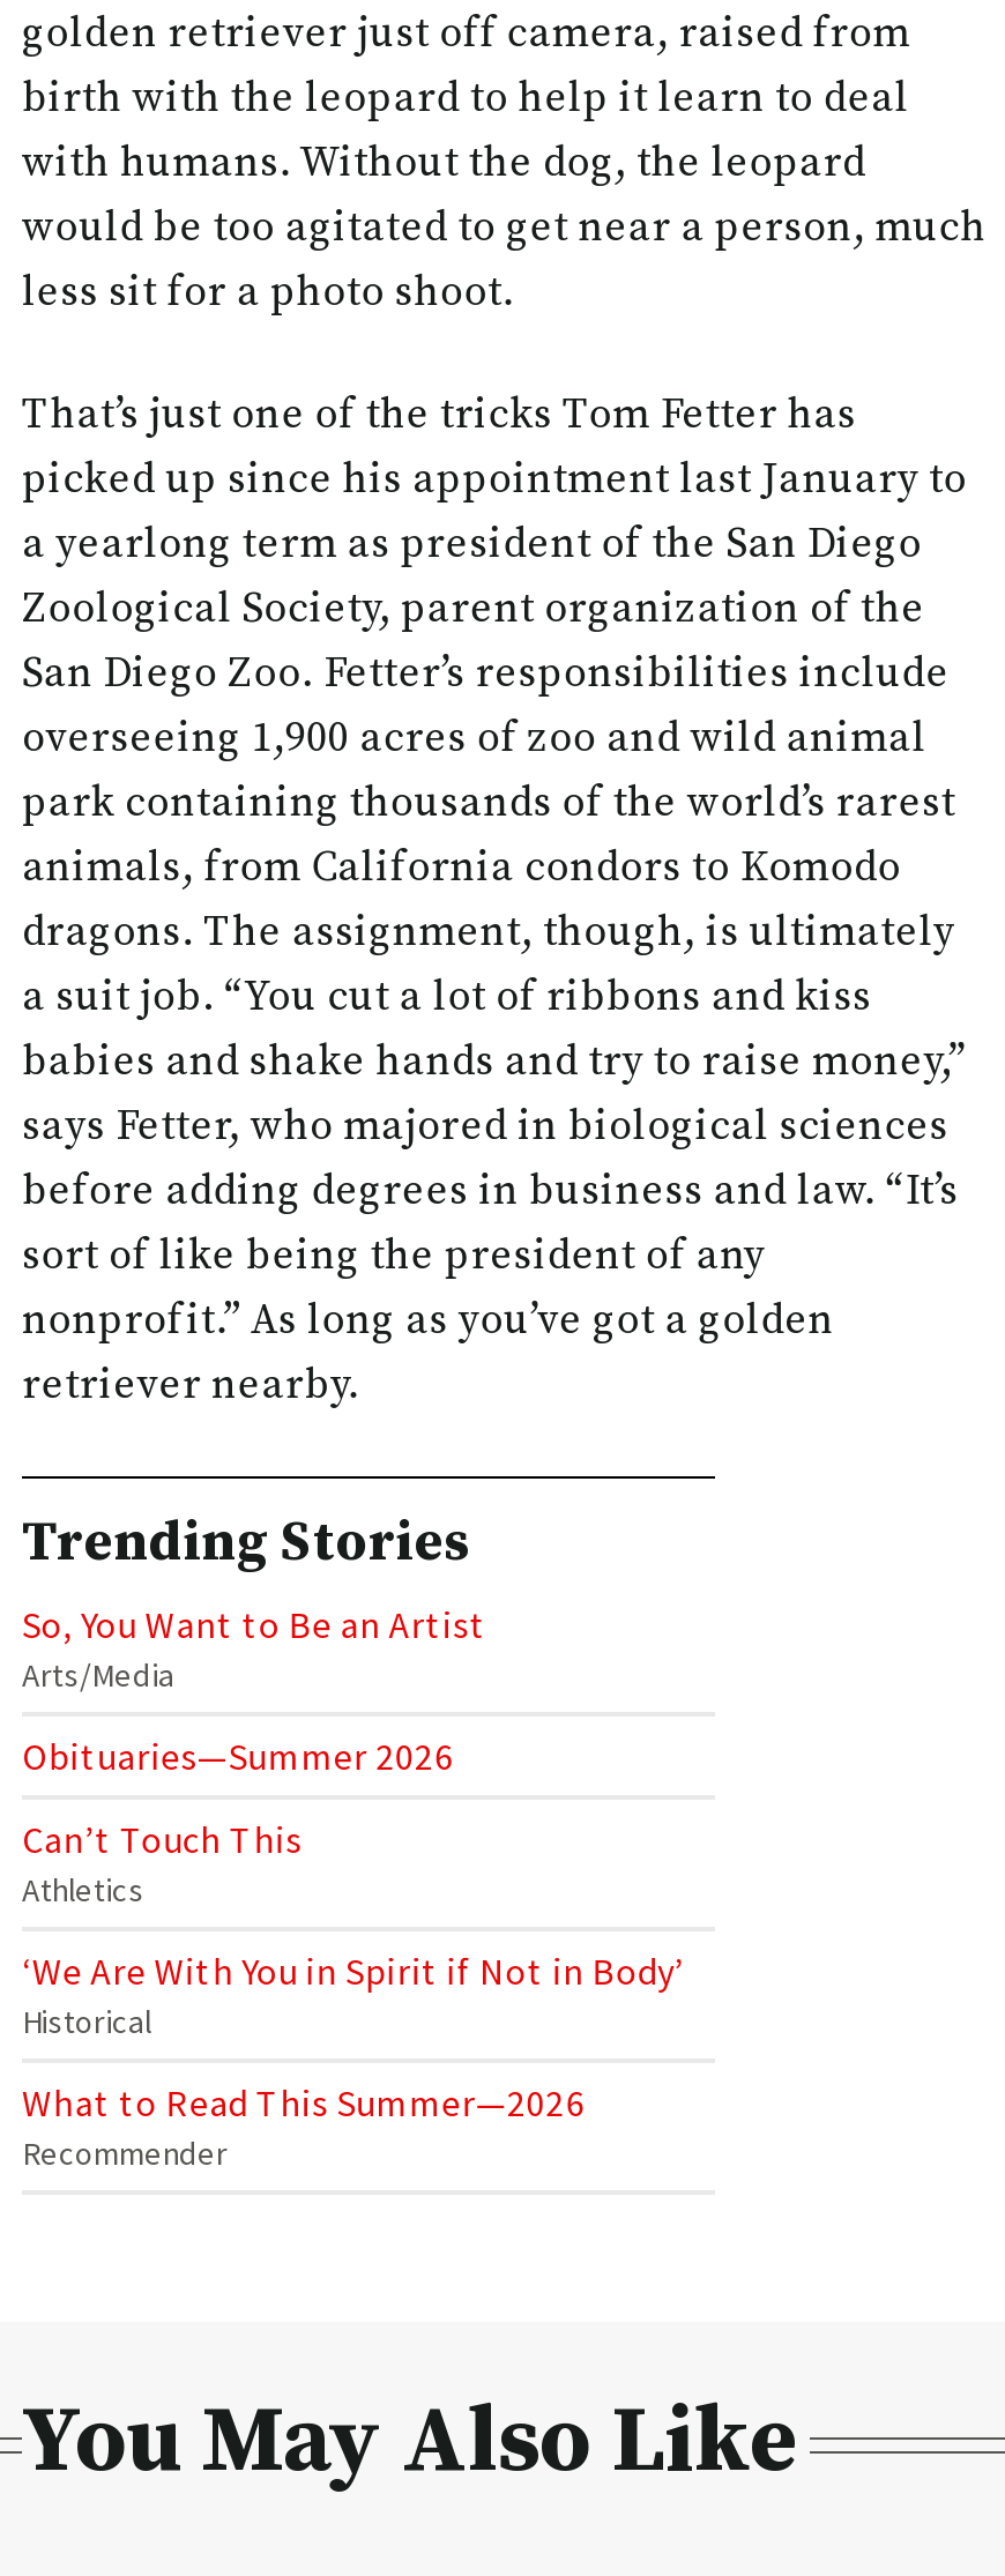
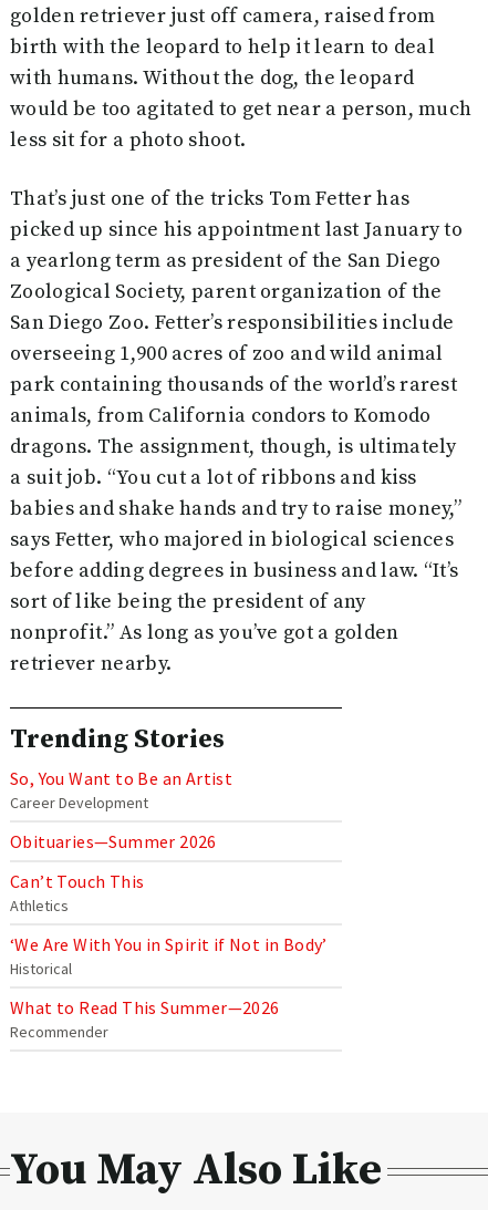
[22,1655,174,1697] Arts/Media -> [10,793,148,813] Career Development

